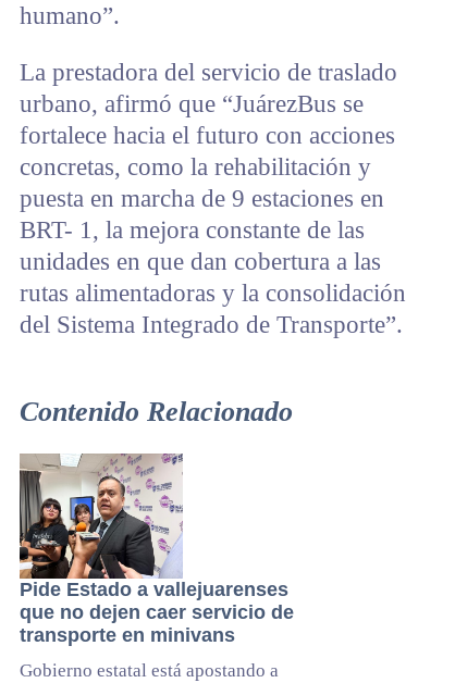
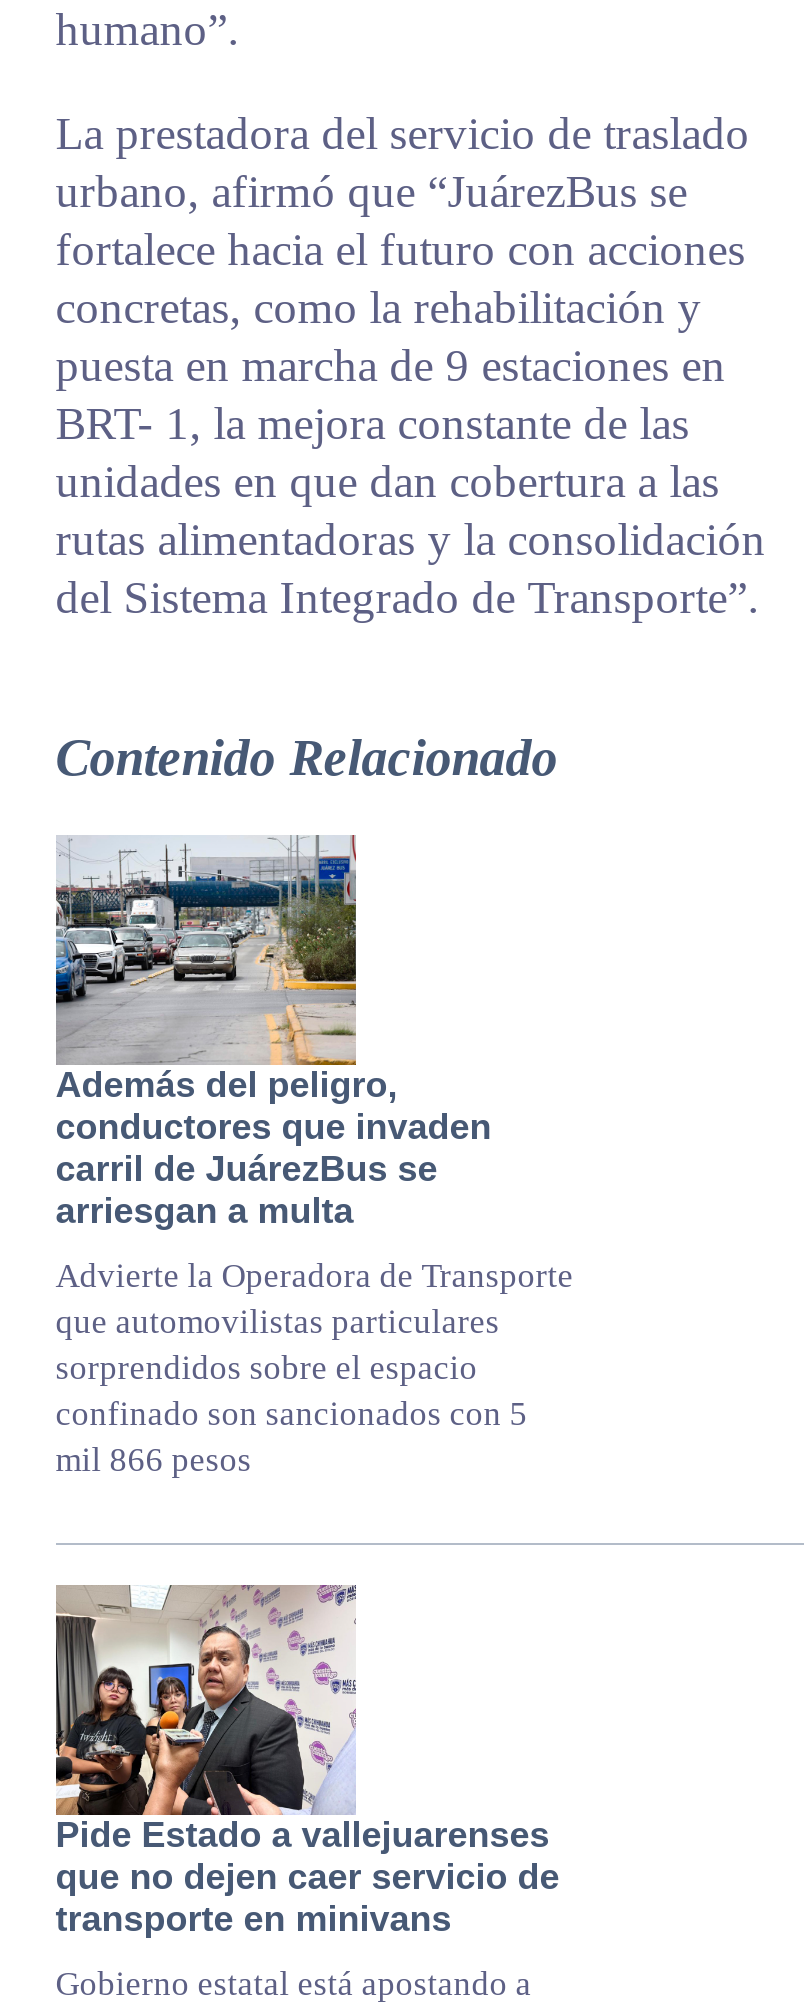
none -> [54,836,574,1478] [image] | Además del peligro, | conductores que invaden | carril de JuárezBus se | arriesgan a multa | Advierte la Operadora de Transporte | que automovilistas particulares | sorprendidos sobre el espacio | confinado son sancionados con 5 | mil 866 pesos

